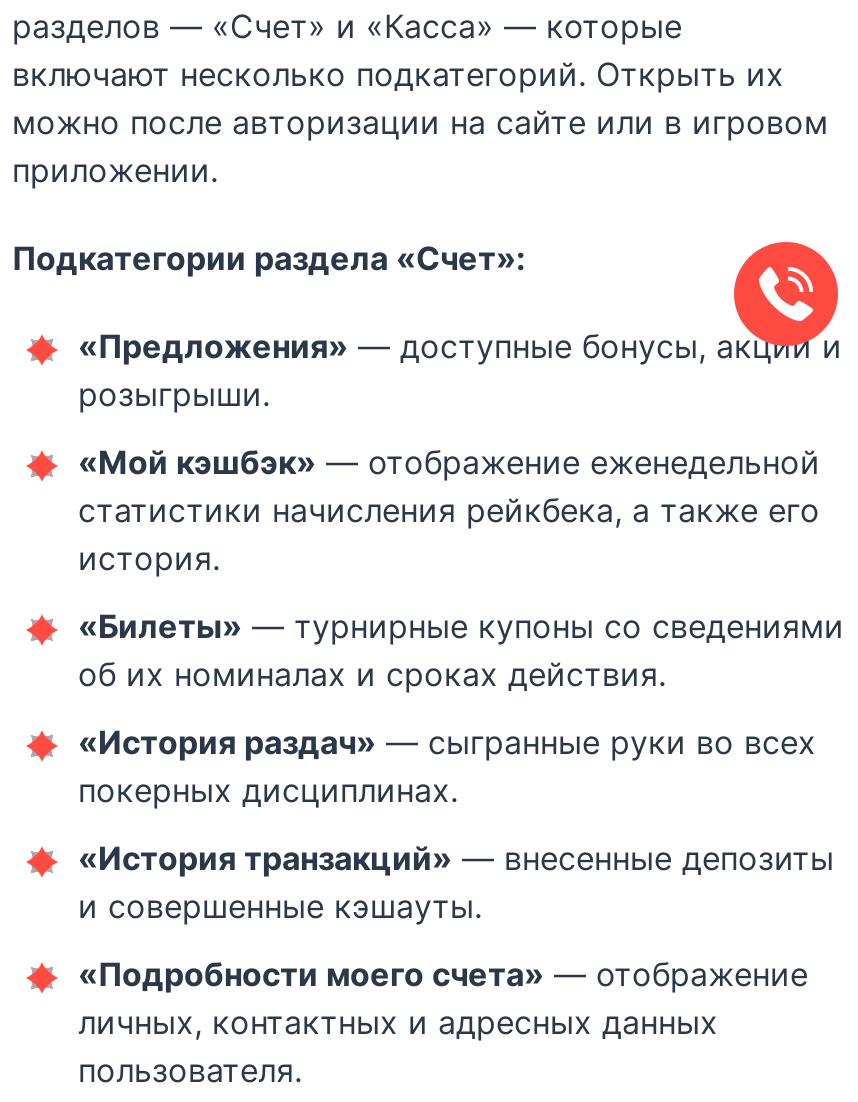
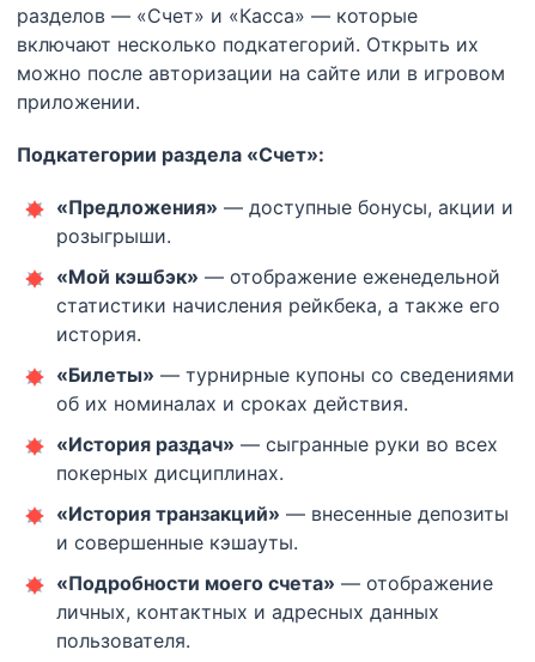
[732,240,840,322] [image] -> none

